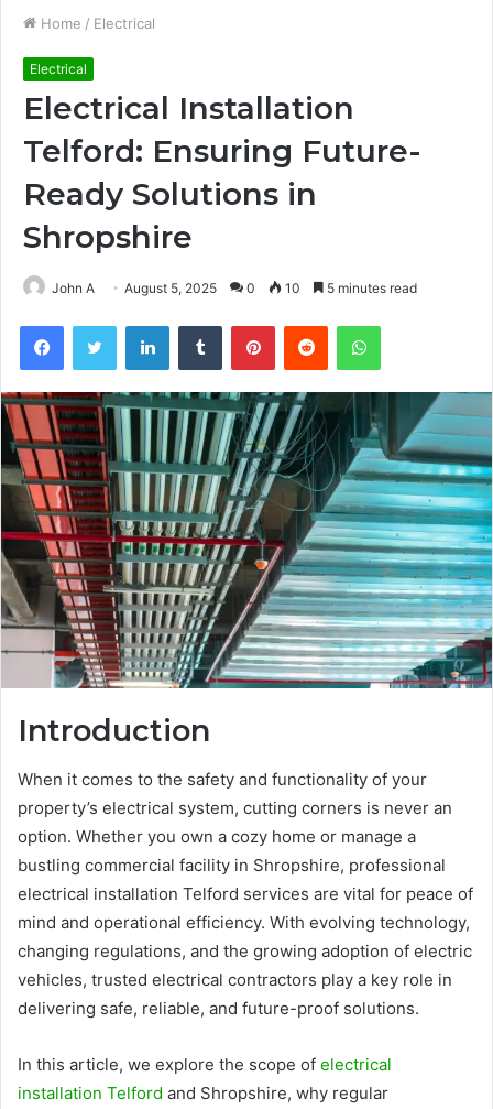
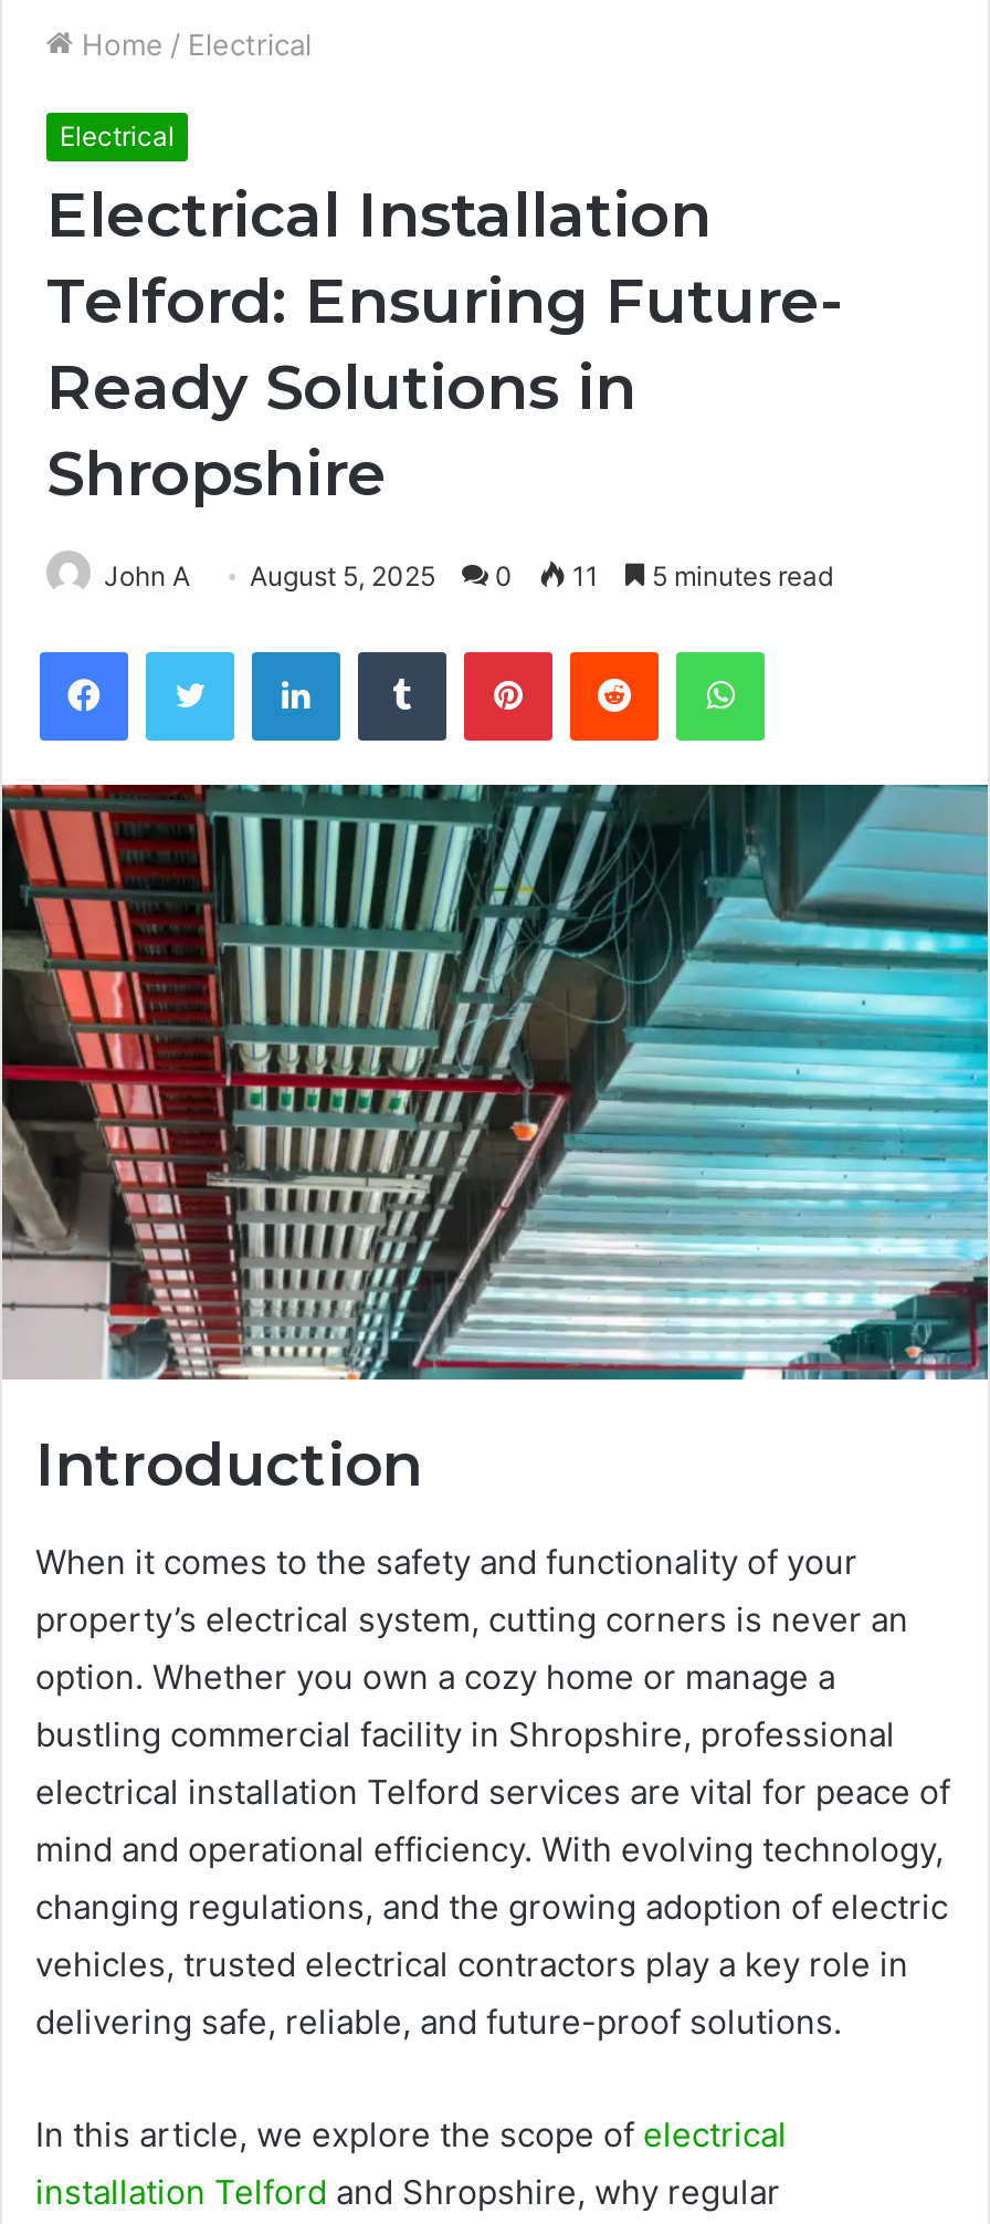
[52,280,417,296] John A August 5, 2025 0 10 5 minutes read -> [104,559,833,592] John A August 5, 2025 0 11 5 minutes read

